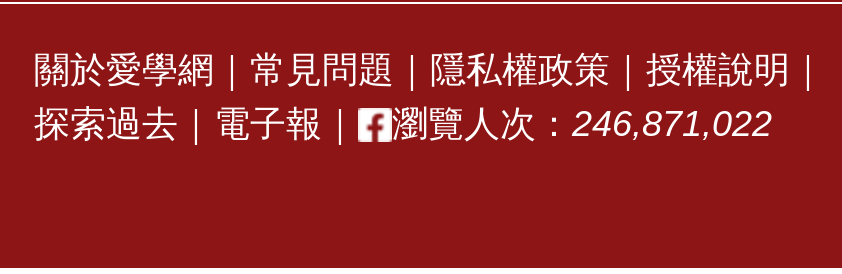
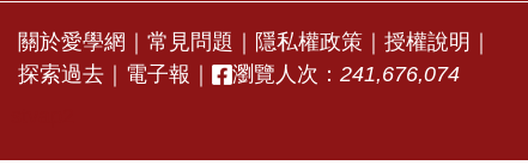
[34,104,772,144] 探索過去｜電子報｜ 瀏覽人次：246,871,022 -> [18,62,460,86] 探索過去｜電子報｜ 瀏覽人次：241,676,074

